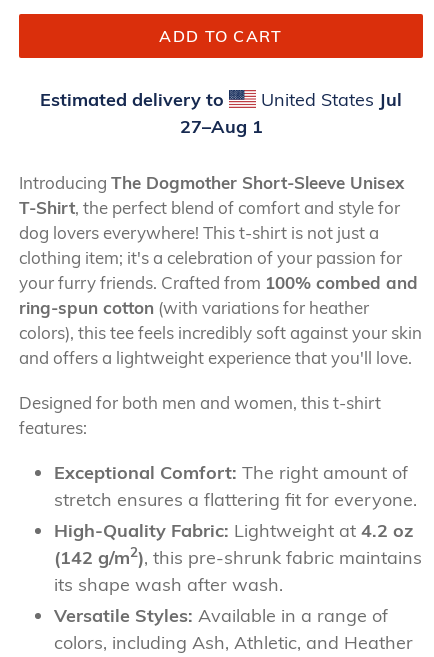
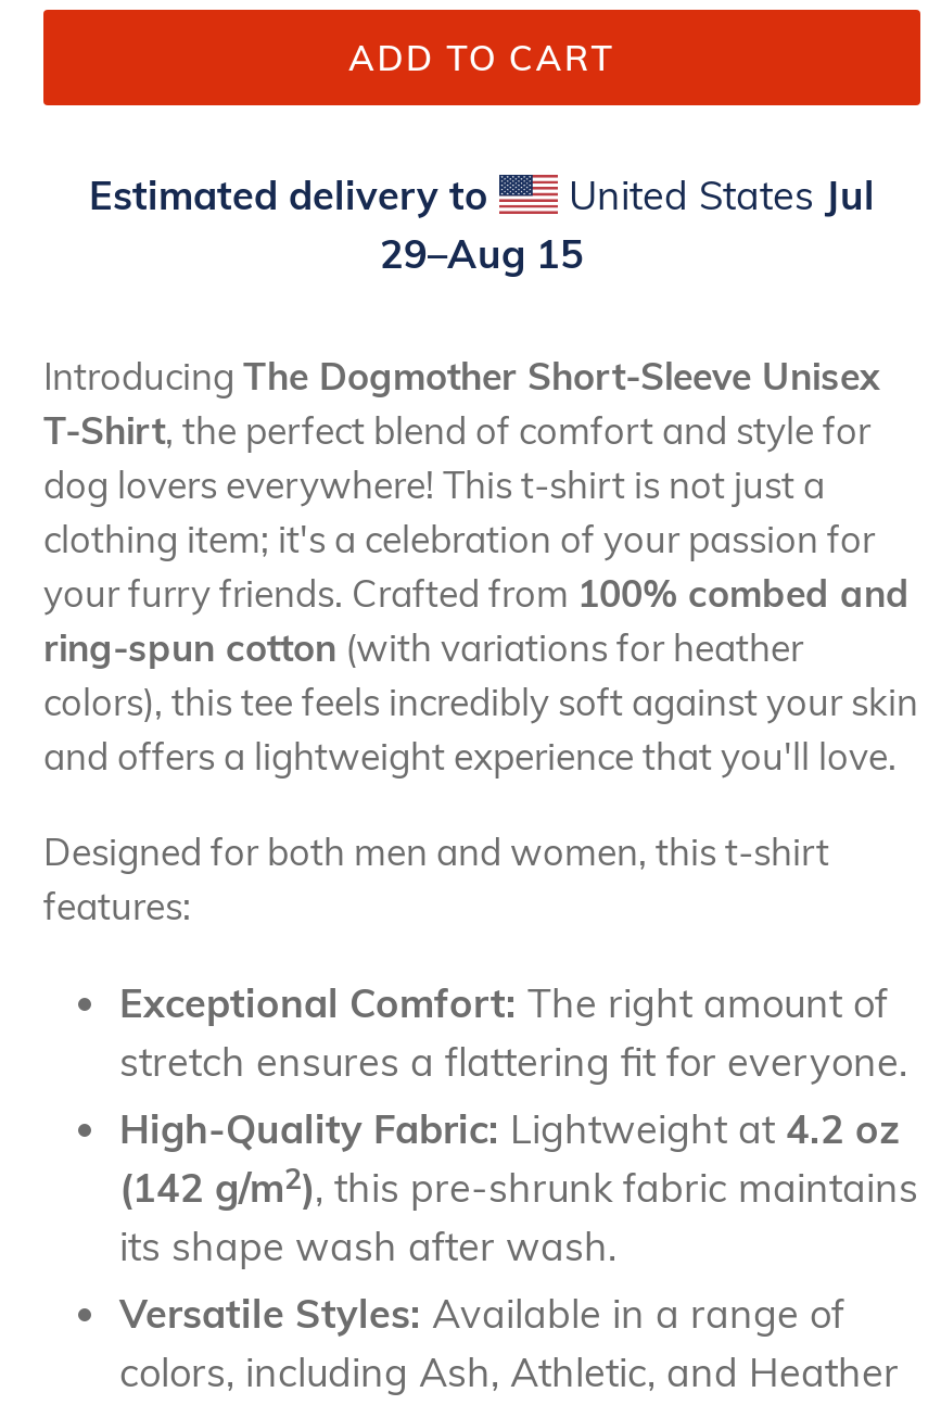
[179,115,262,138] 27–Aug 1 -> [380,228,584,278] 29–Aug 15

